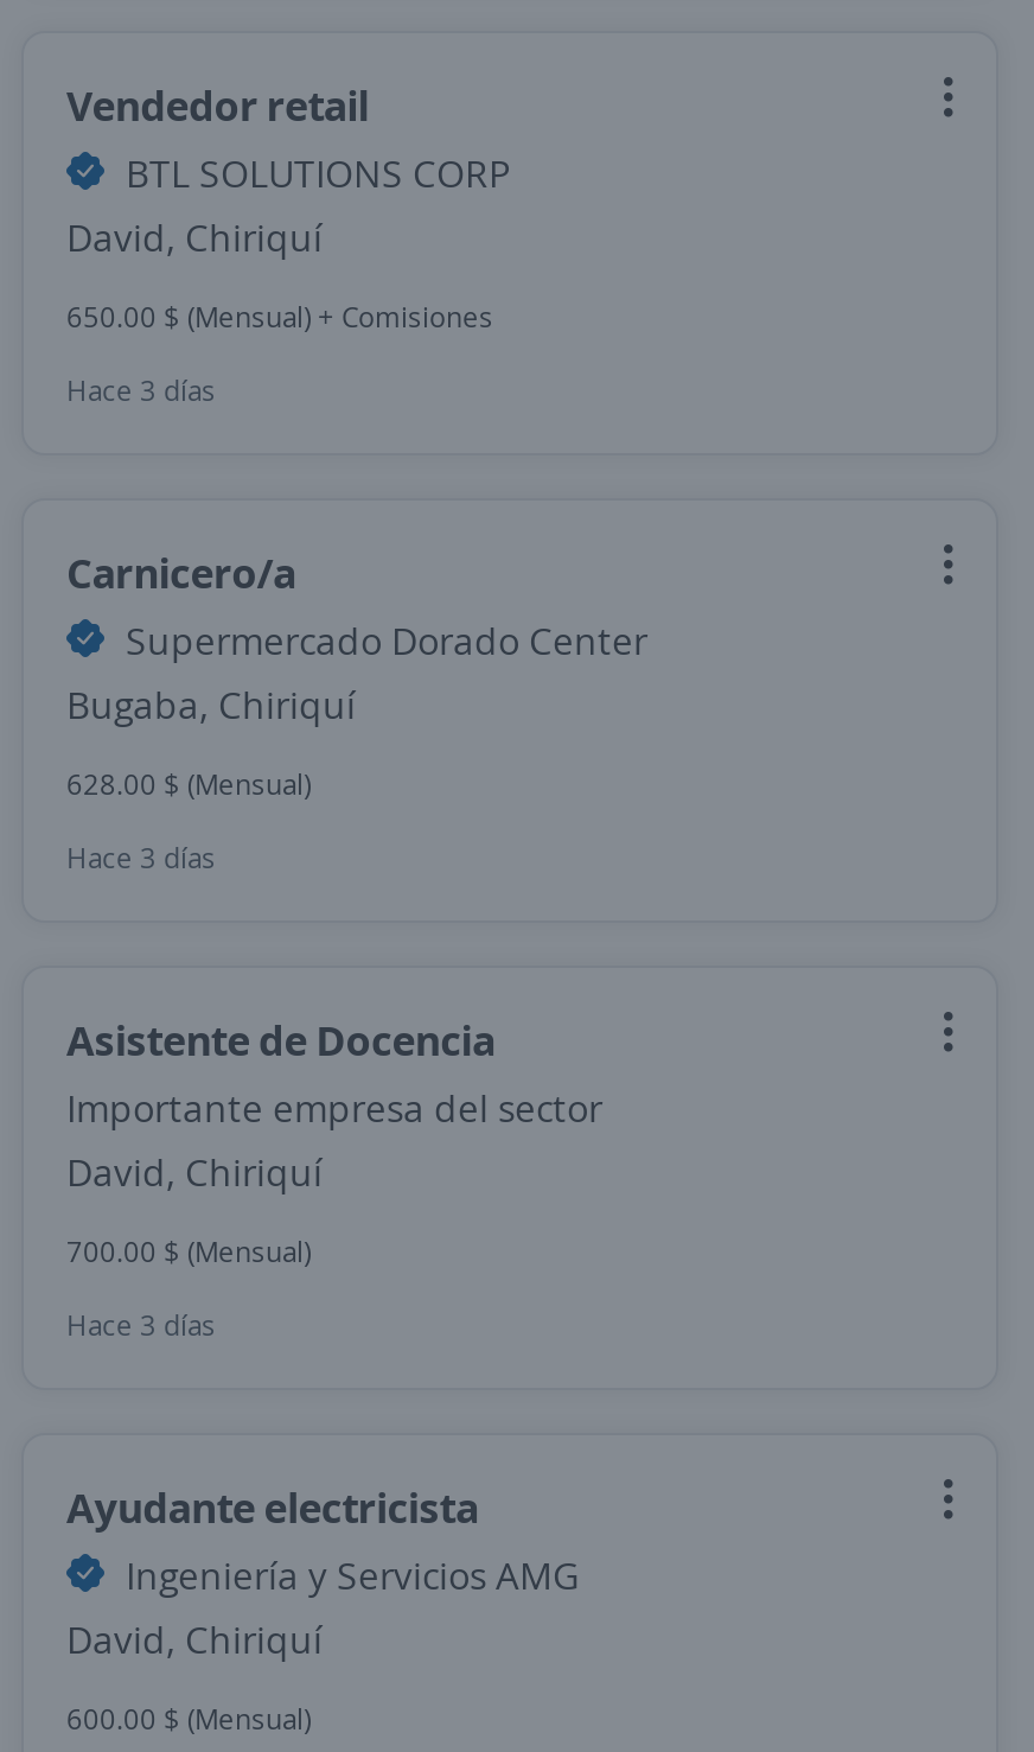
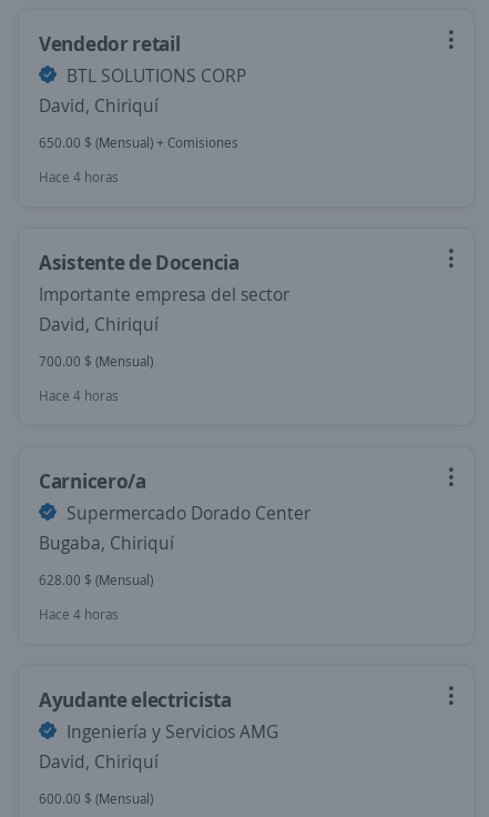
[66,370,216,878] Hace 3 días | Hace 3 días -> [39,168,119,186] Hace 4 horas
moved [66,543,647,804] -> [39,467,310,589]: Carnicero/a | Supermercado Dorado Center | Bugaba, Chiriquí | 628.00 $ (Mensual)
moved [66,1011,602,1272] -> [39,249,289,371]: Asistente de Docencia | Importante empresa del sector | David, Chiriquí | 700.00 $ (Mensual)
[66,1305,216,1345] Hace 3 días -> [39,386,119,624] Hace 4 horas | Hace 4 horas

